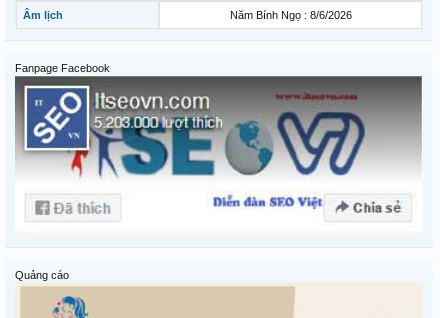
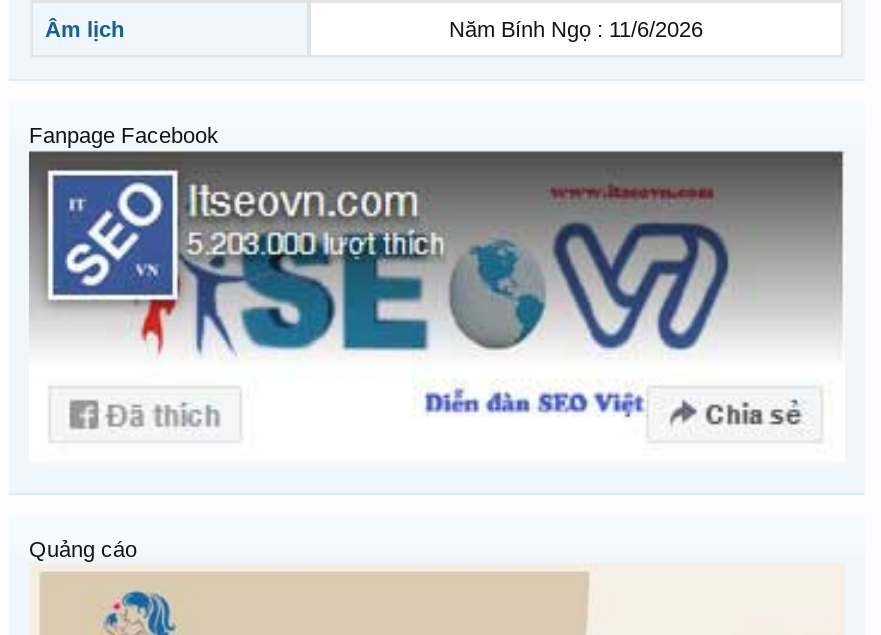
[229,9,351,21] Năm Bính Ngọ : 8/6/2026 -> [449,17,703,41] Năm Bính Ngọ : 11/6/2026

